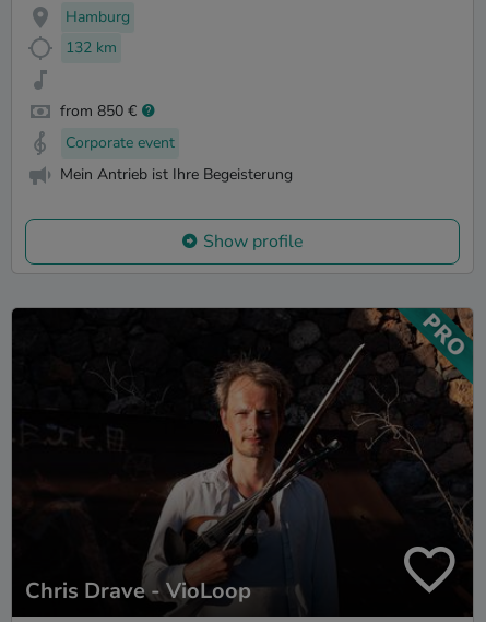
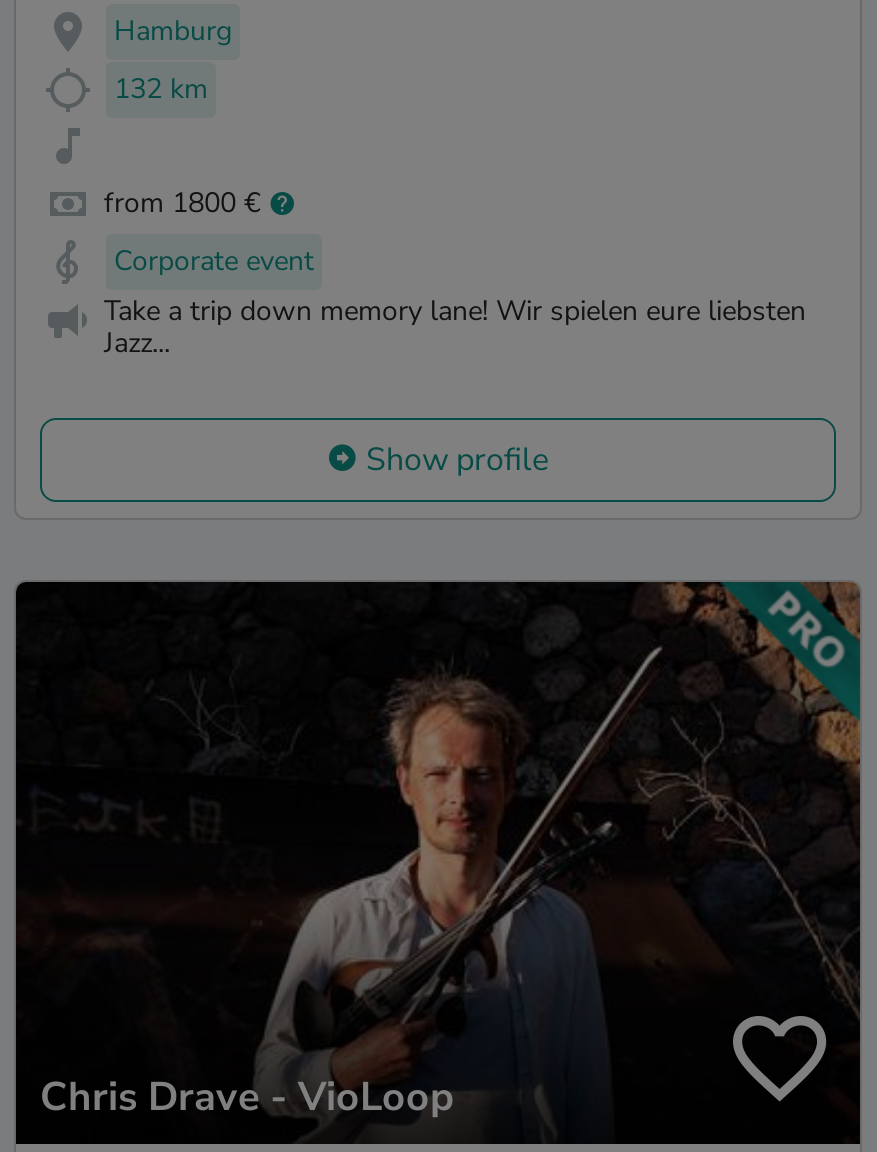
[60,101,137,121] from 850 € -> [104,184,260,222] from 1800 €
[60,164,293,184] Mein Antrieb ist Ihre Begeisterung -> [104,291,806,361] Take a trip down memory lane! Wir spielen eure liebsten | Jazz...

